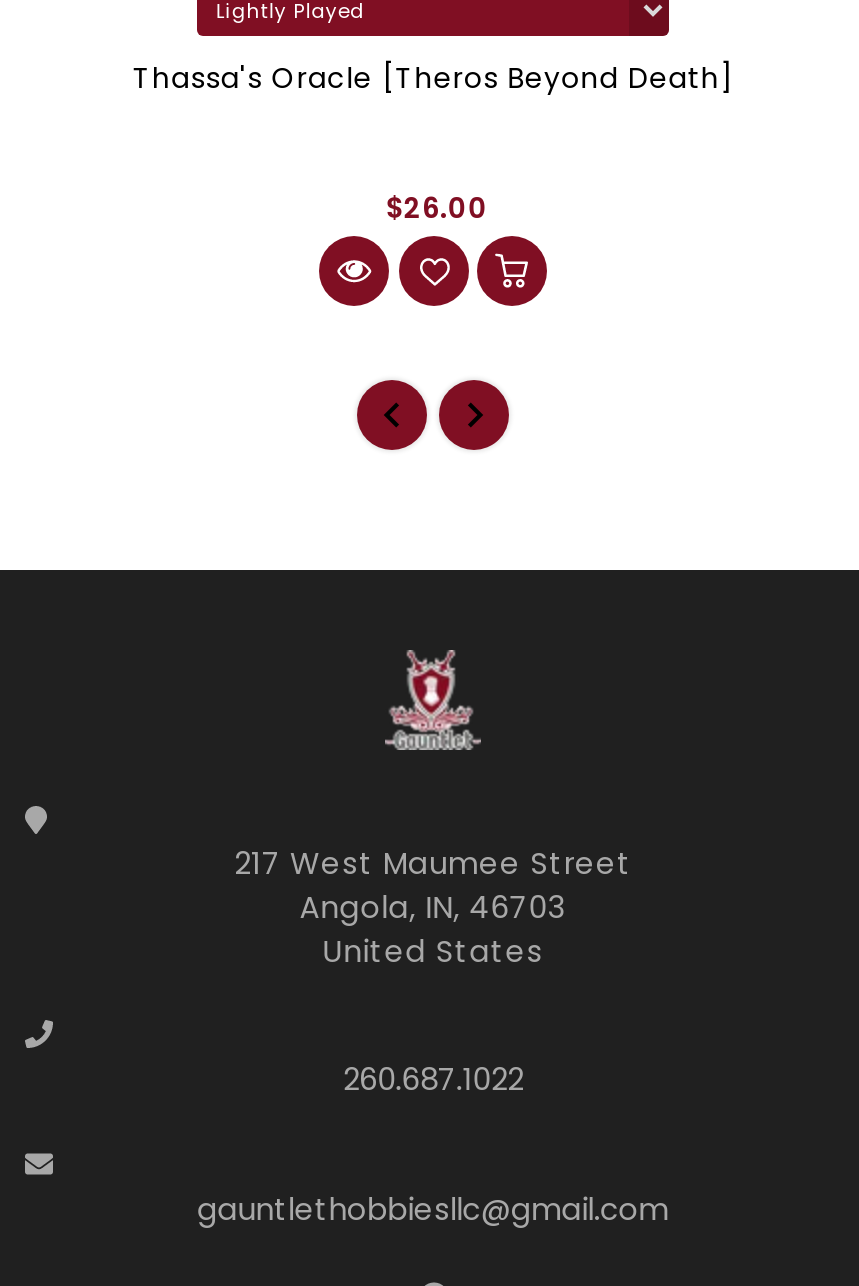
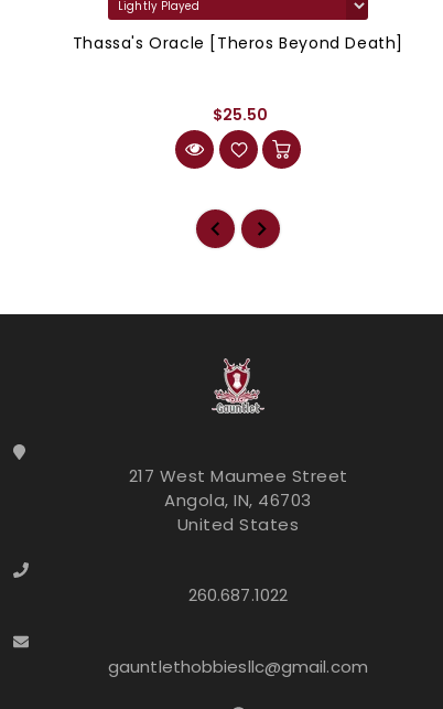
[385,188,489,228] $26.00 -> [212,104,268,126] $25.50

